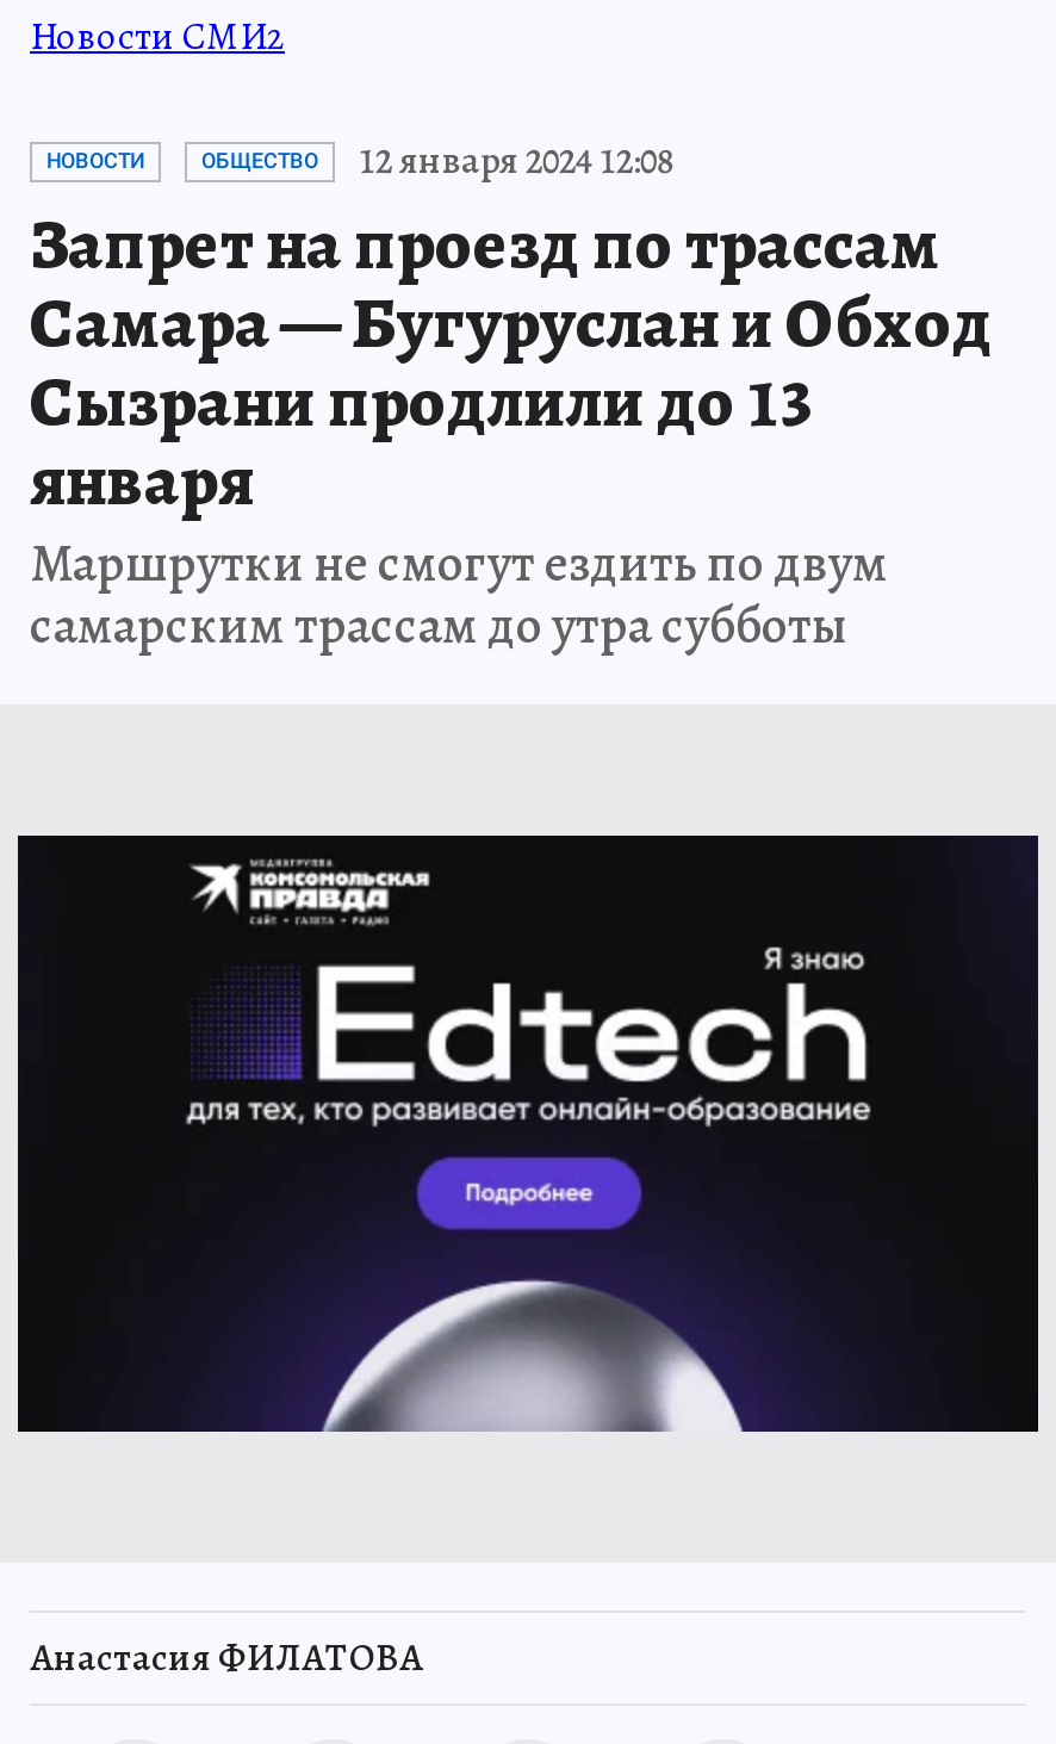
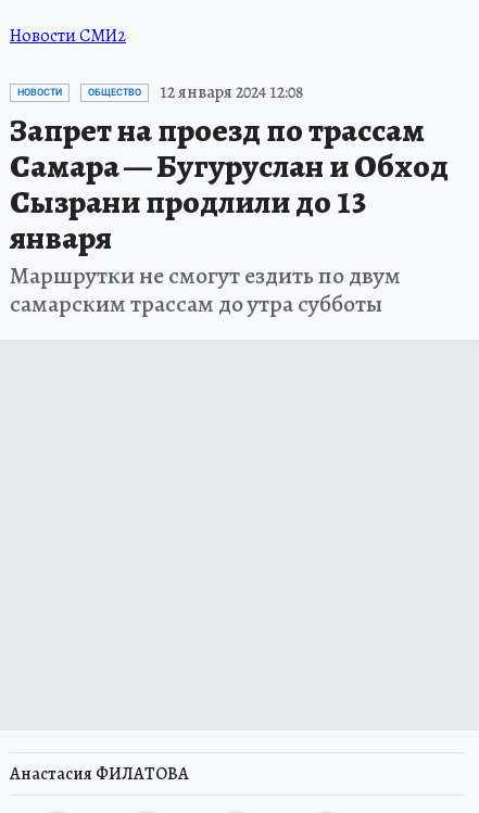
[15,833,1041,1434] [image] -> none

